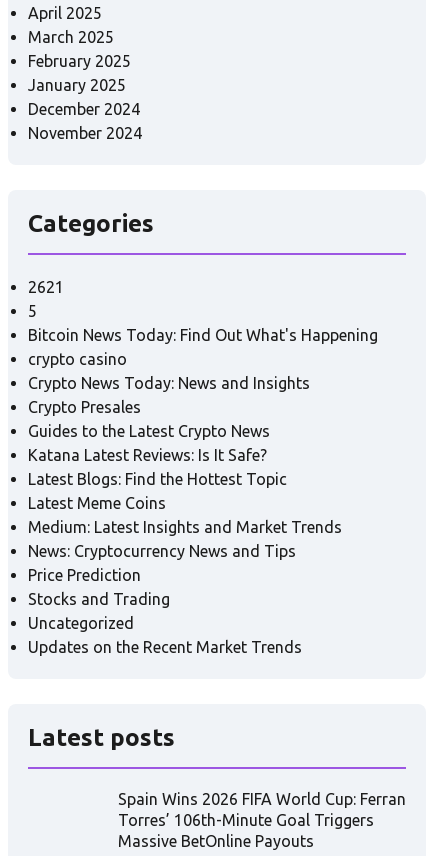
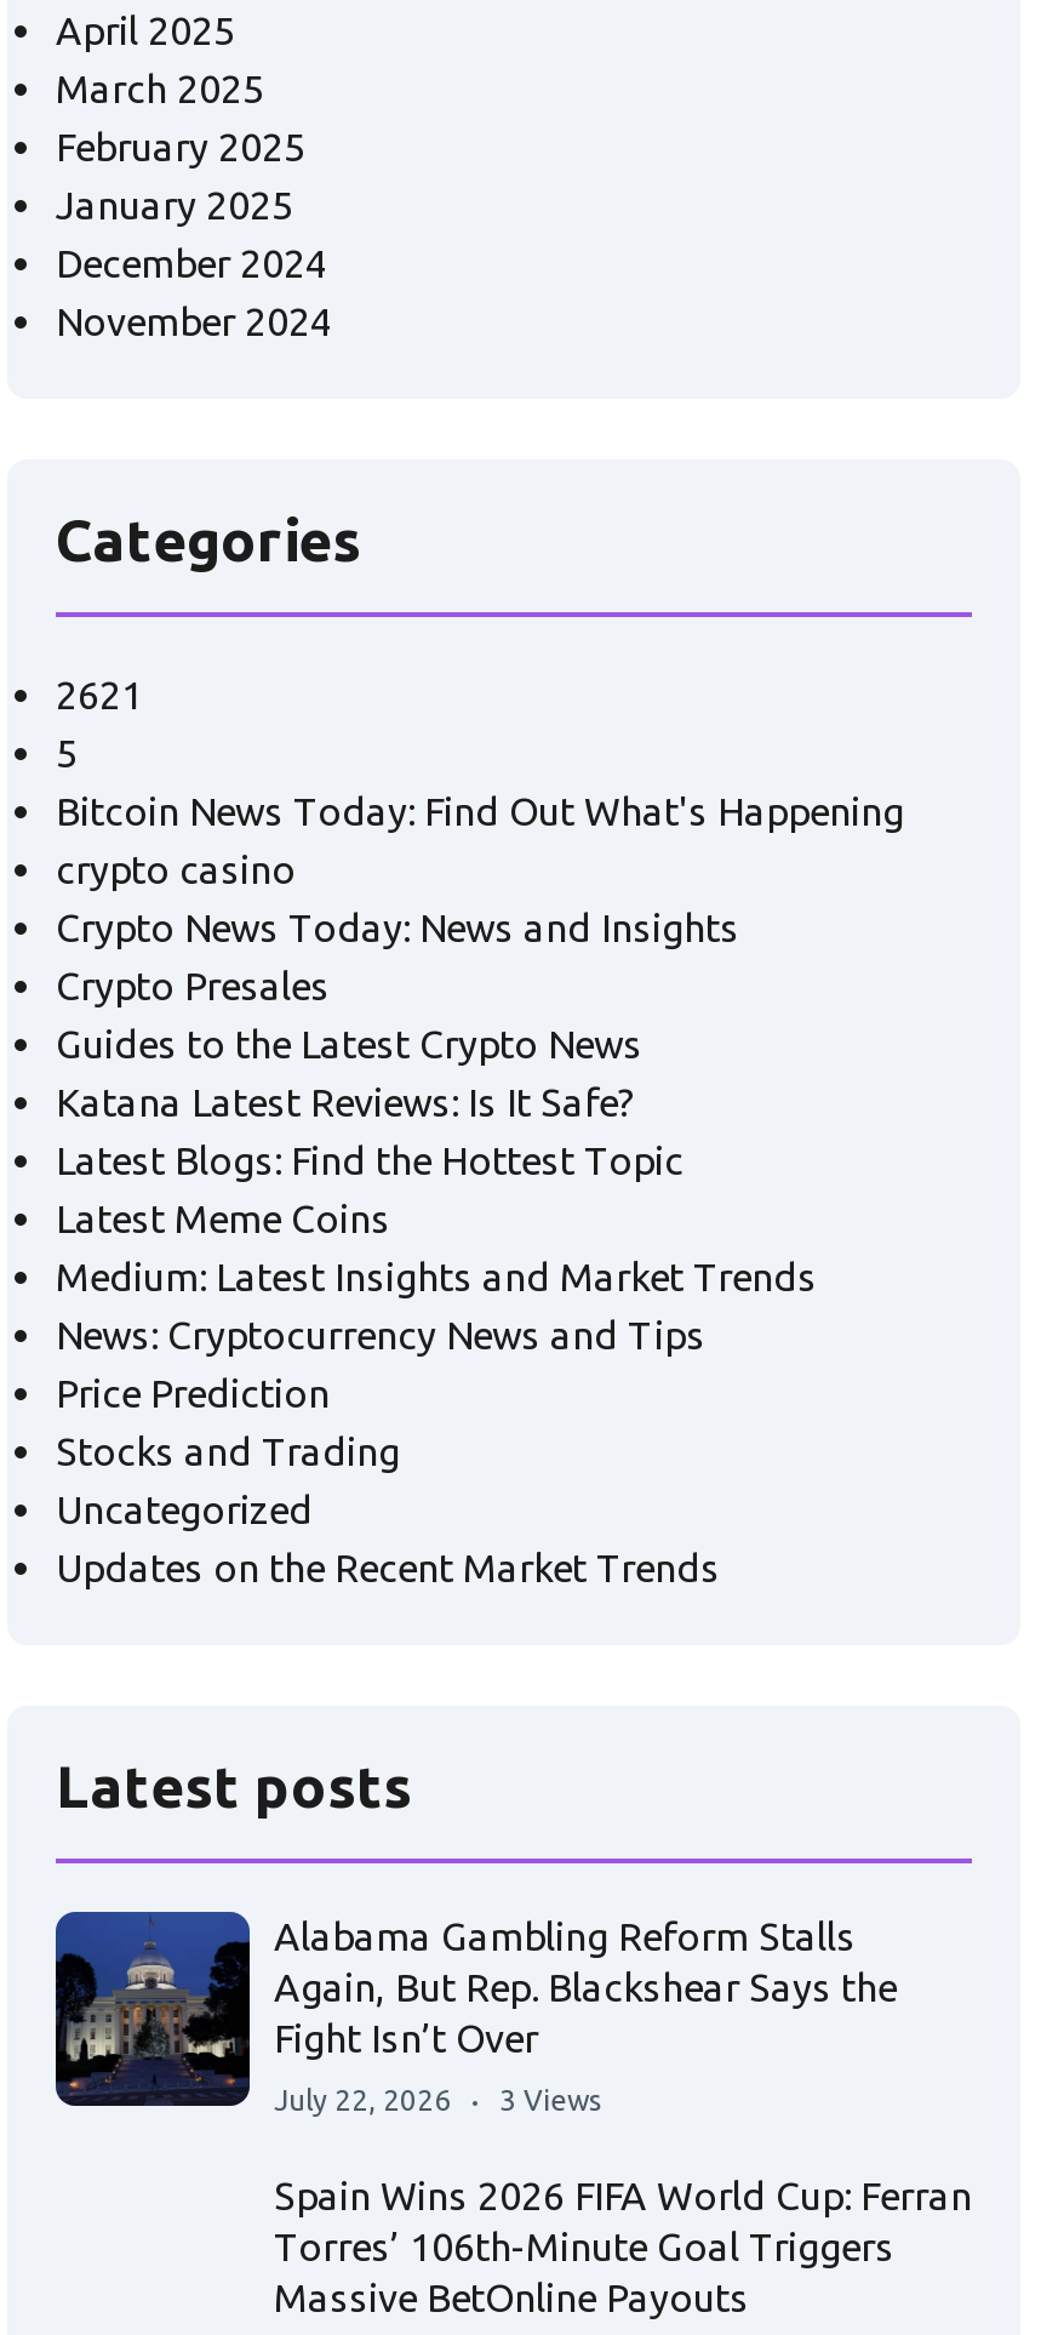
none -> [53,1908,897,2116] [image] | Alabama Gambling Reform Stalls | Again, But Rep. Blackshear Says the | Fight Isn’t Over | July 22, 2026 | 3 Views

